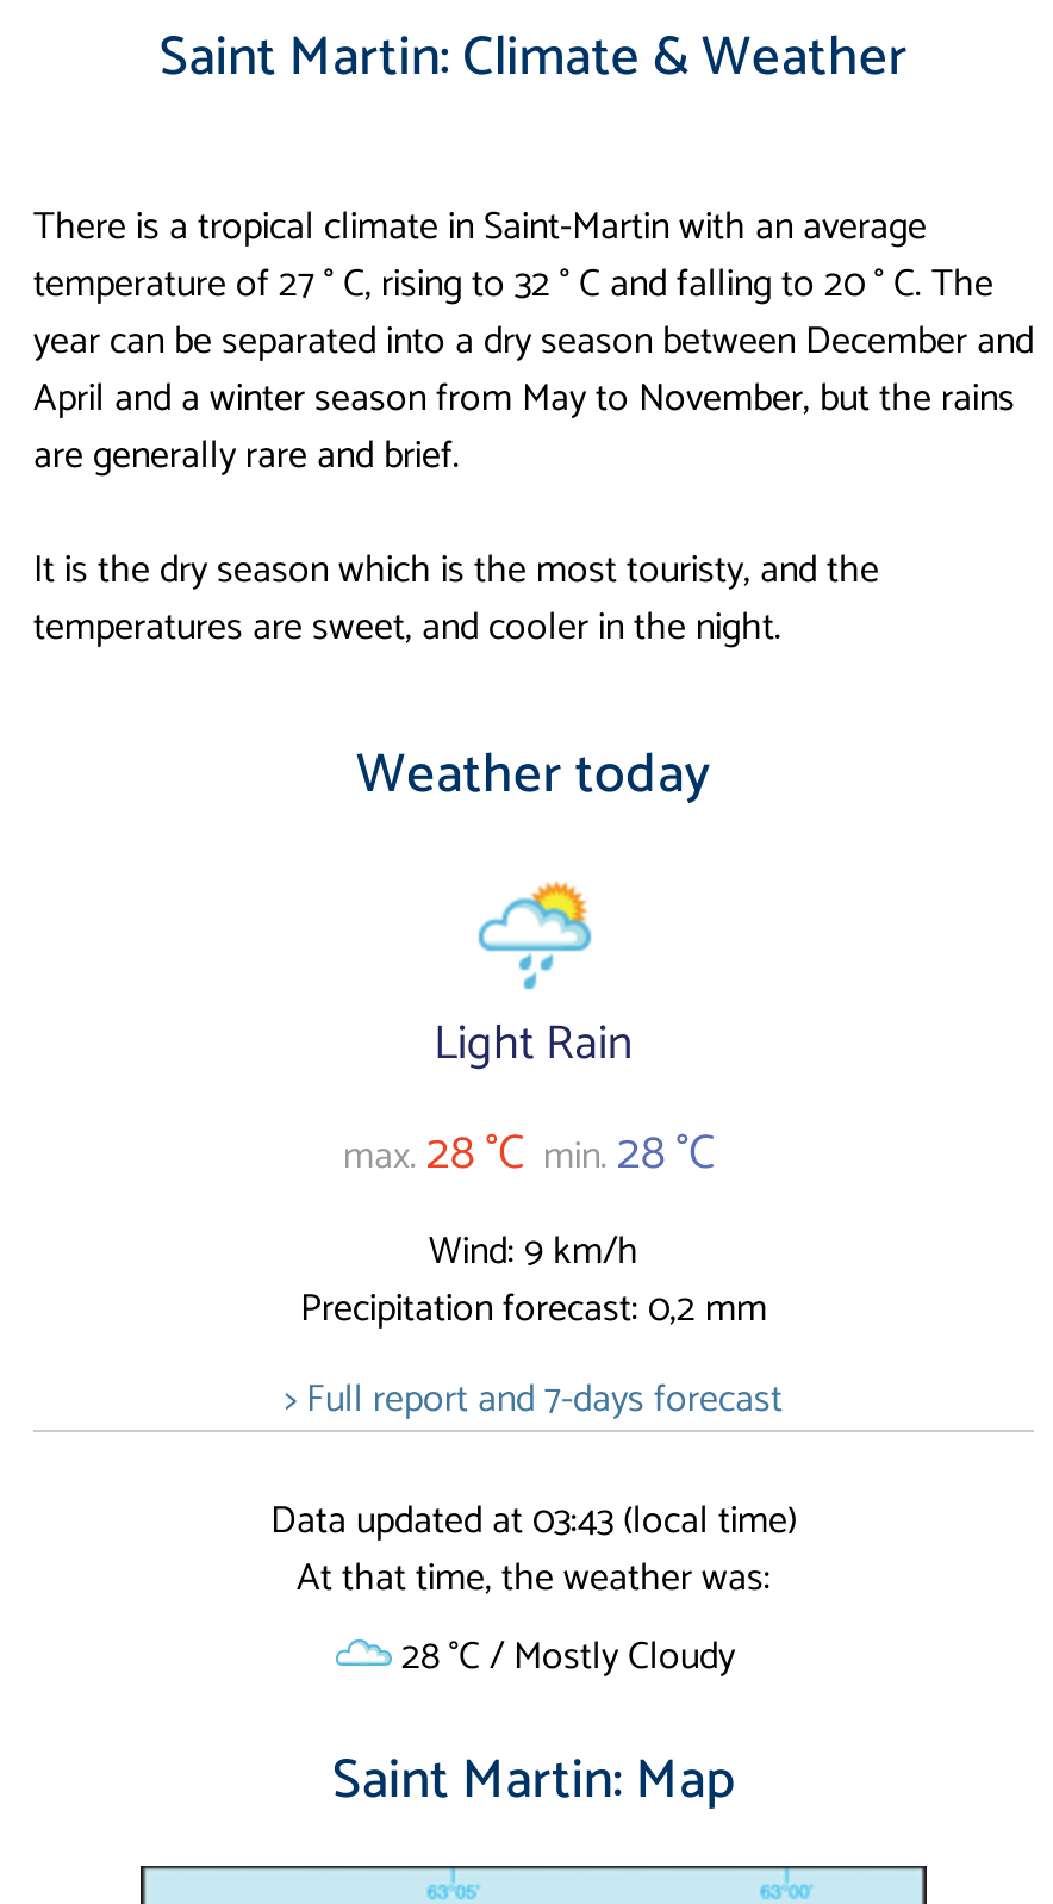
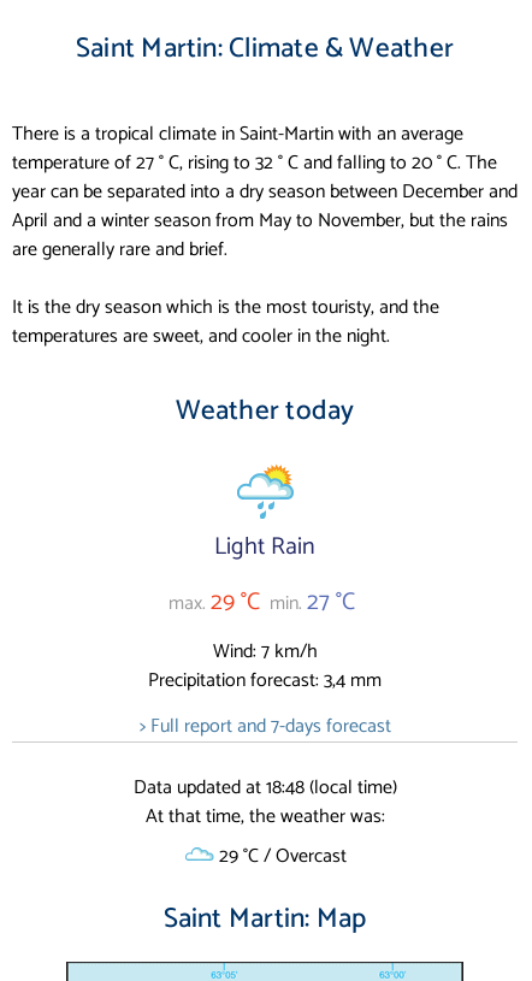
[343,1115,715,1193] max. 28 °C min. 28 °C -> [169,582,355,622] max. 29 °C min. 27 °C
[429,1220,638,1284] Wind: 9 km/h -> [212,636,317,668] Wind: 7 km/h
[300,1277,767,1342] Precipitation forecast: 0,2 mm -> [148,664,382,697] Precipitation forecast: 3,4 mm
[270,1488,797,1553] Data updated at 03:43 (local time) -> [133,771,397,804] Data updated at 18:48 (local time)
[392,1624,735,1689] 28 °C / Mostly Cloudy -> [214,840,346,872] 29 °C / Overcast

